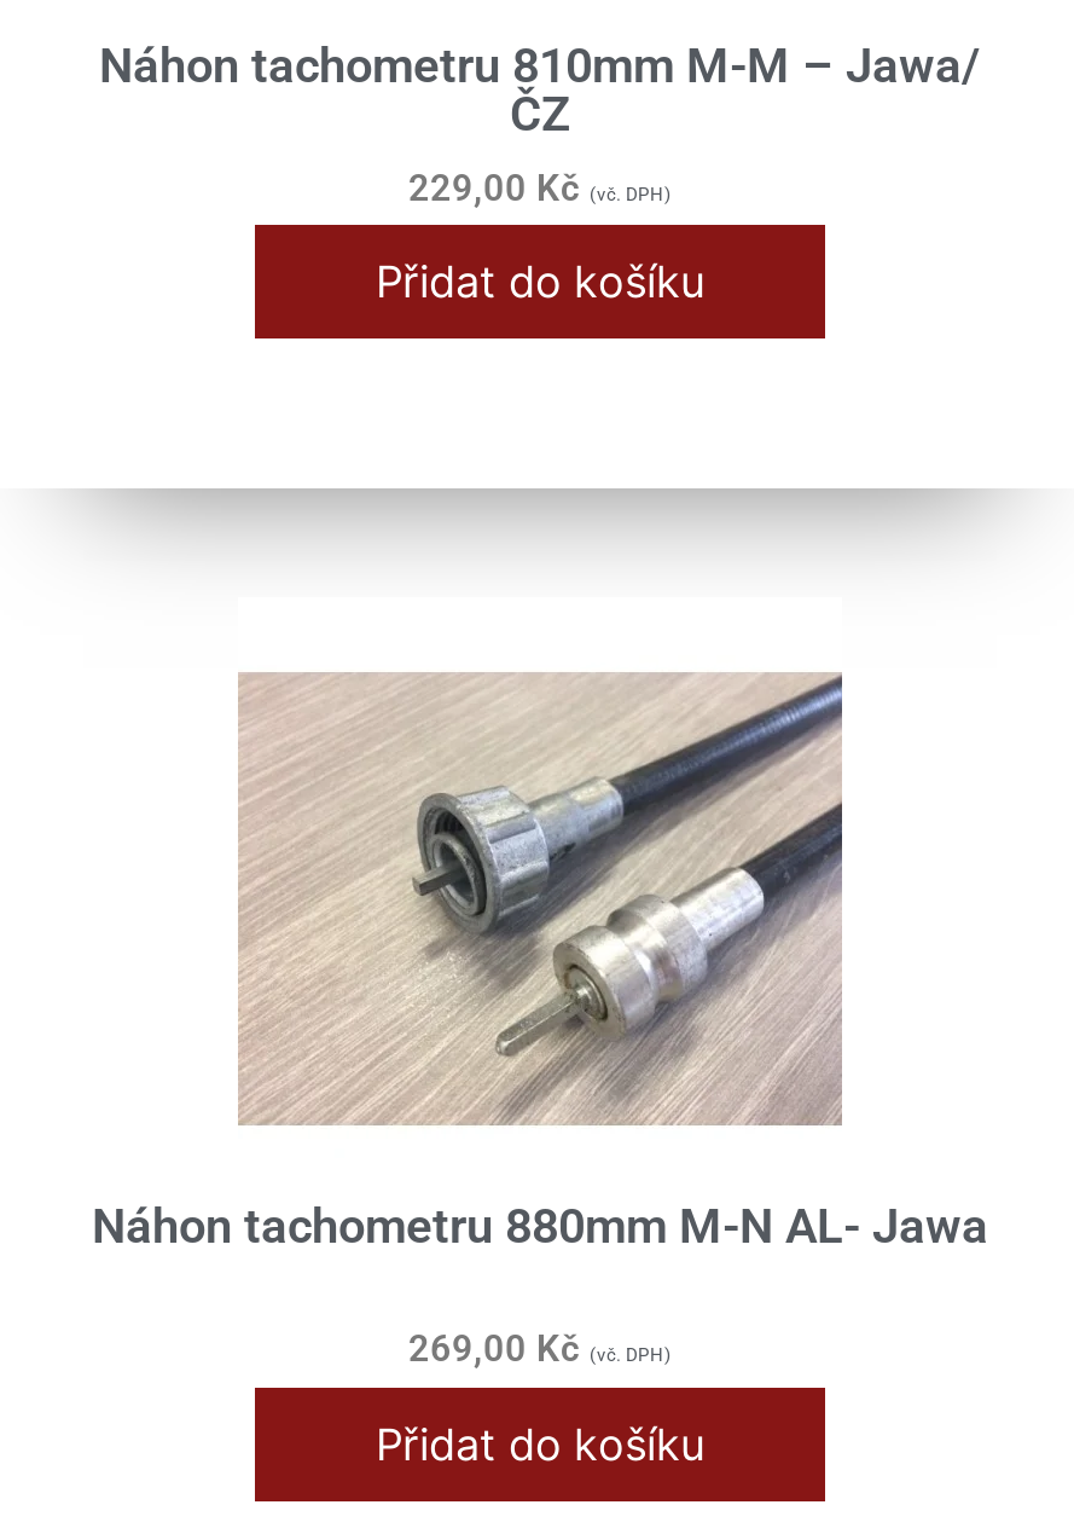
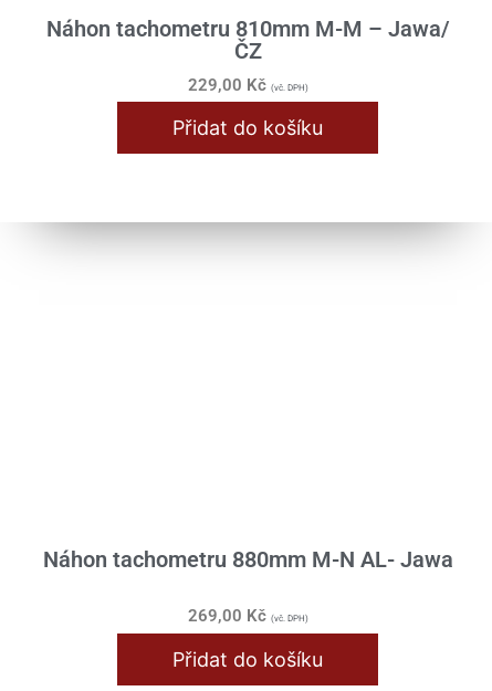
[238,672,844,1127] [image] -> none

